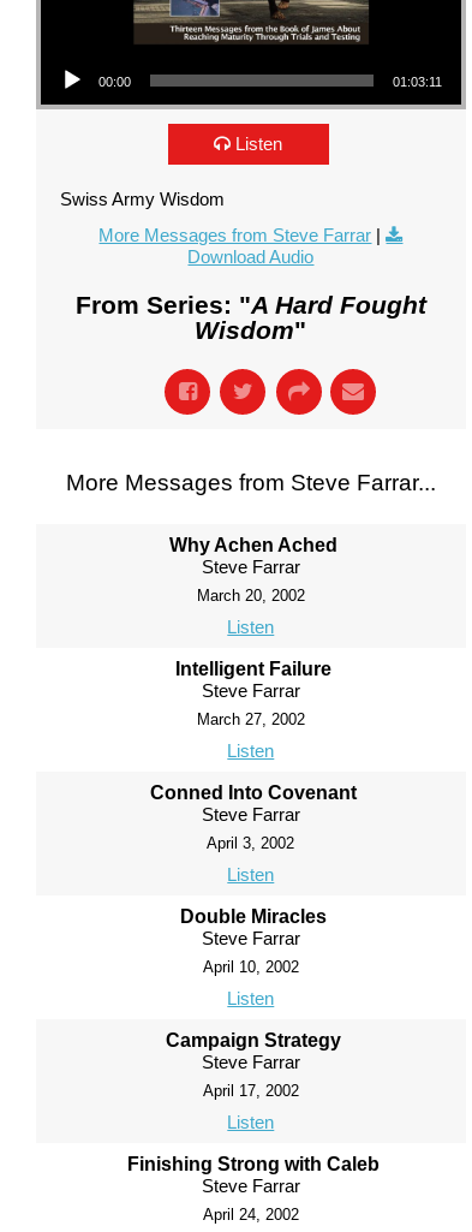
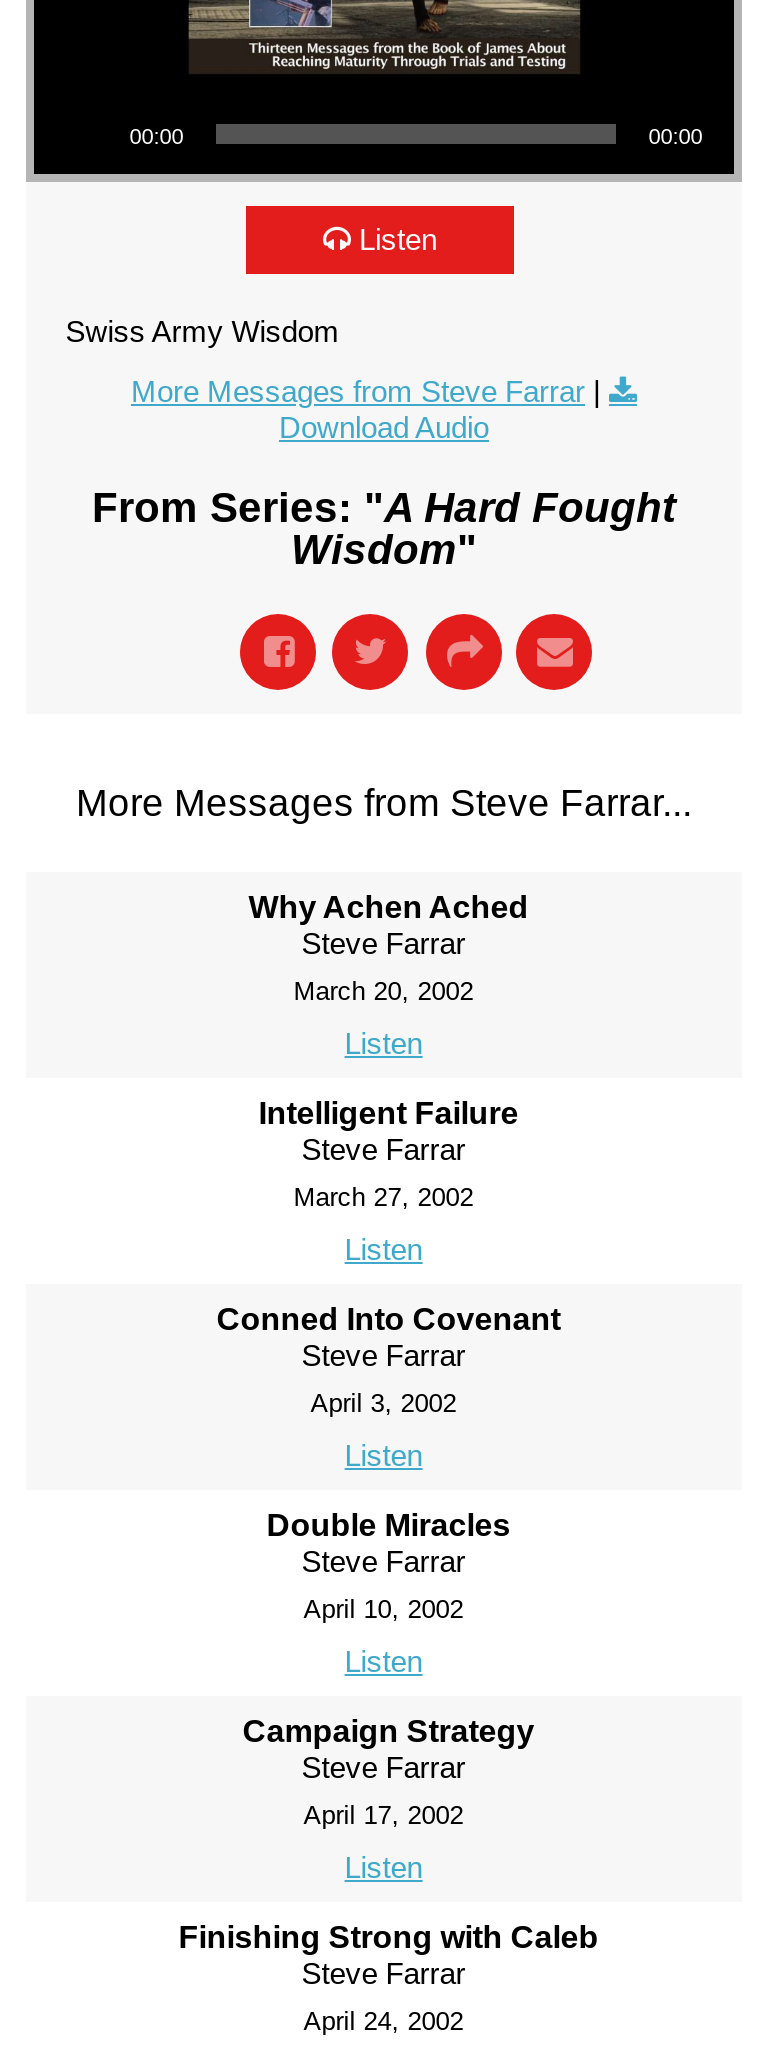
[393,75,442,89] 01:03:11 -> [648,124,702,148] 00:00

